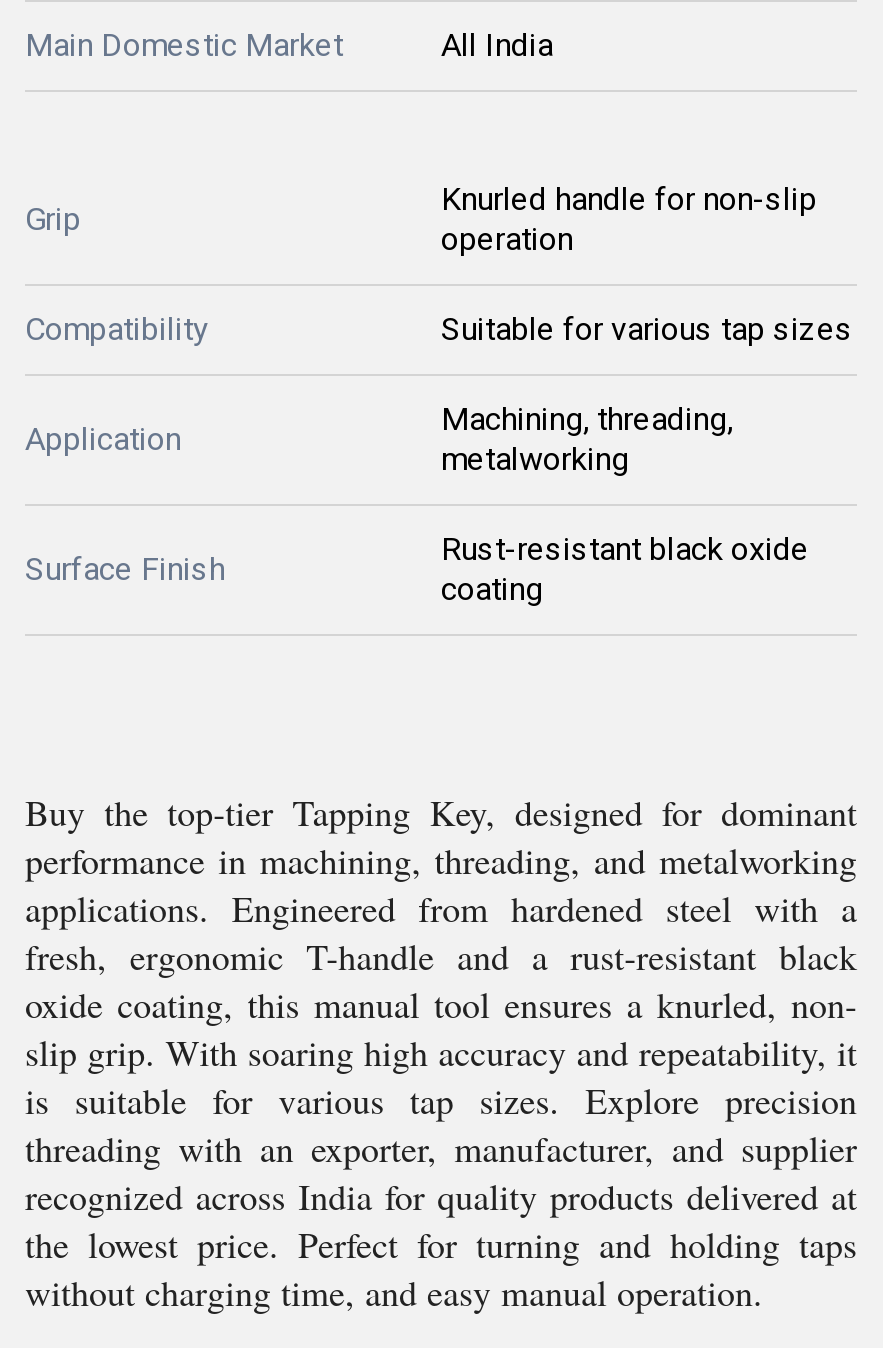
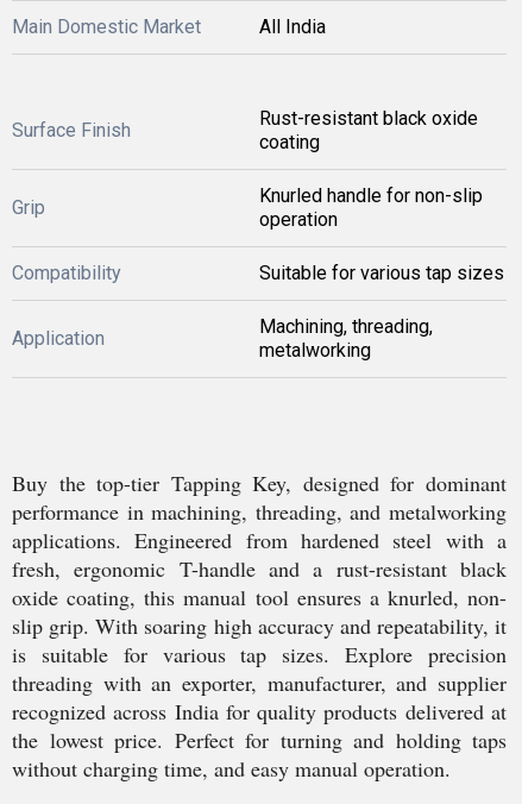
moved [25,180,853,478] -> [12,184,504,362]: Grip | Knurled handle for non-slip | operation | Compatibility | Suitable for various tap sizes | Application | Machining, threading, | metalworking
moved [441,530,809,608] -> [259,107,478,153]: Rust-resistant black oxide | coating
moved [25,550,225,588] -> [12,119,131,142]: Surface Finish

